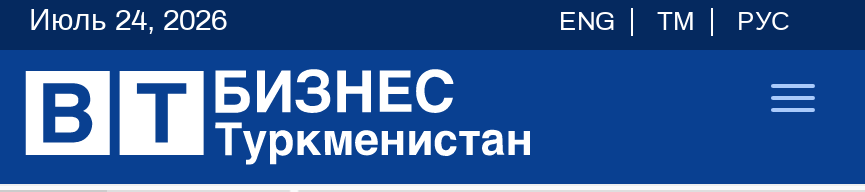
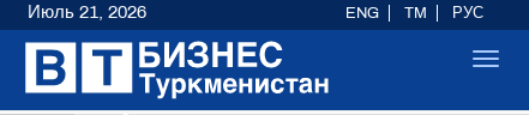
[29,4,227,36] Июль 24, 2026 -> [28,2,146,22] Июль 21, 2026

